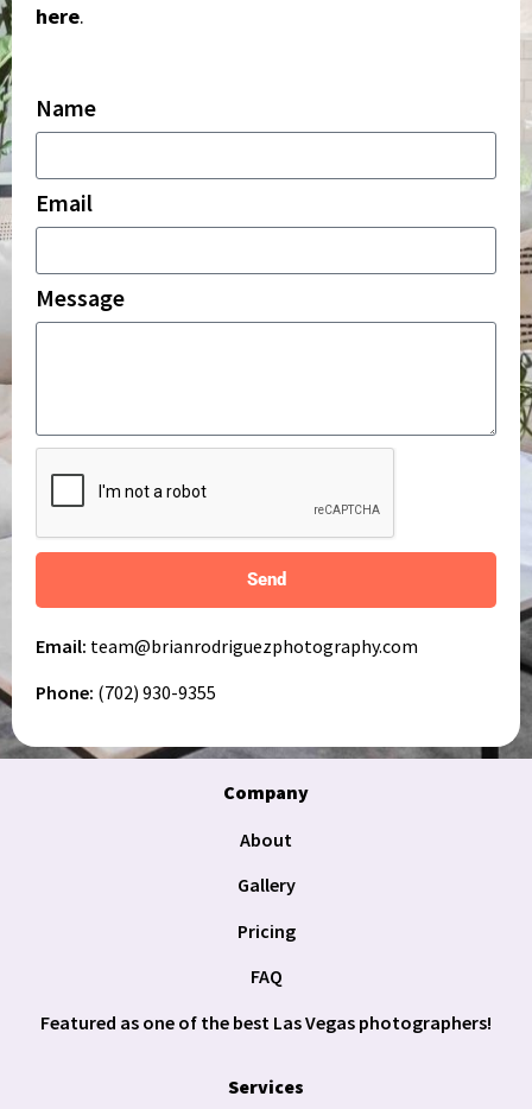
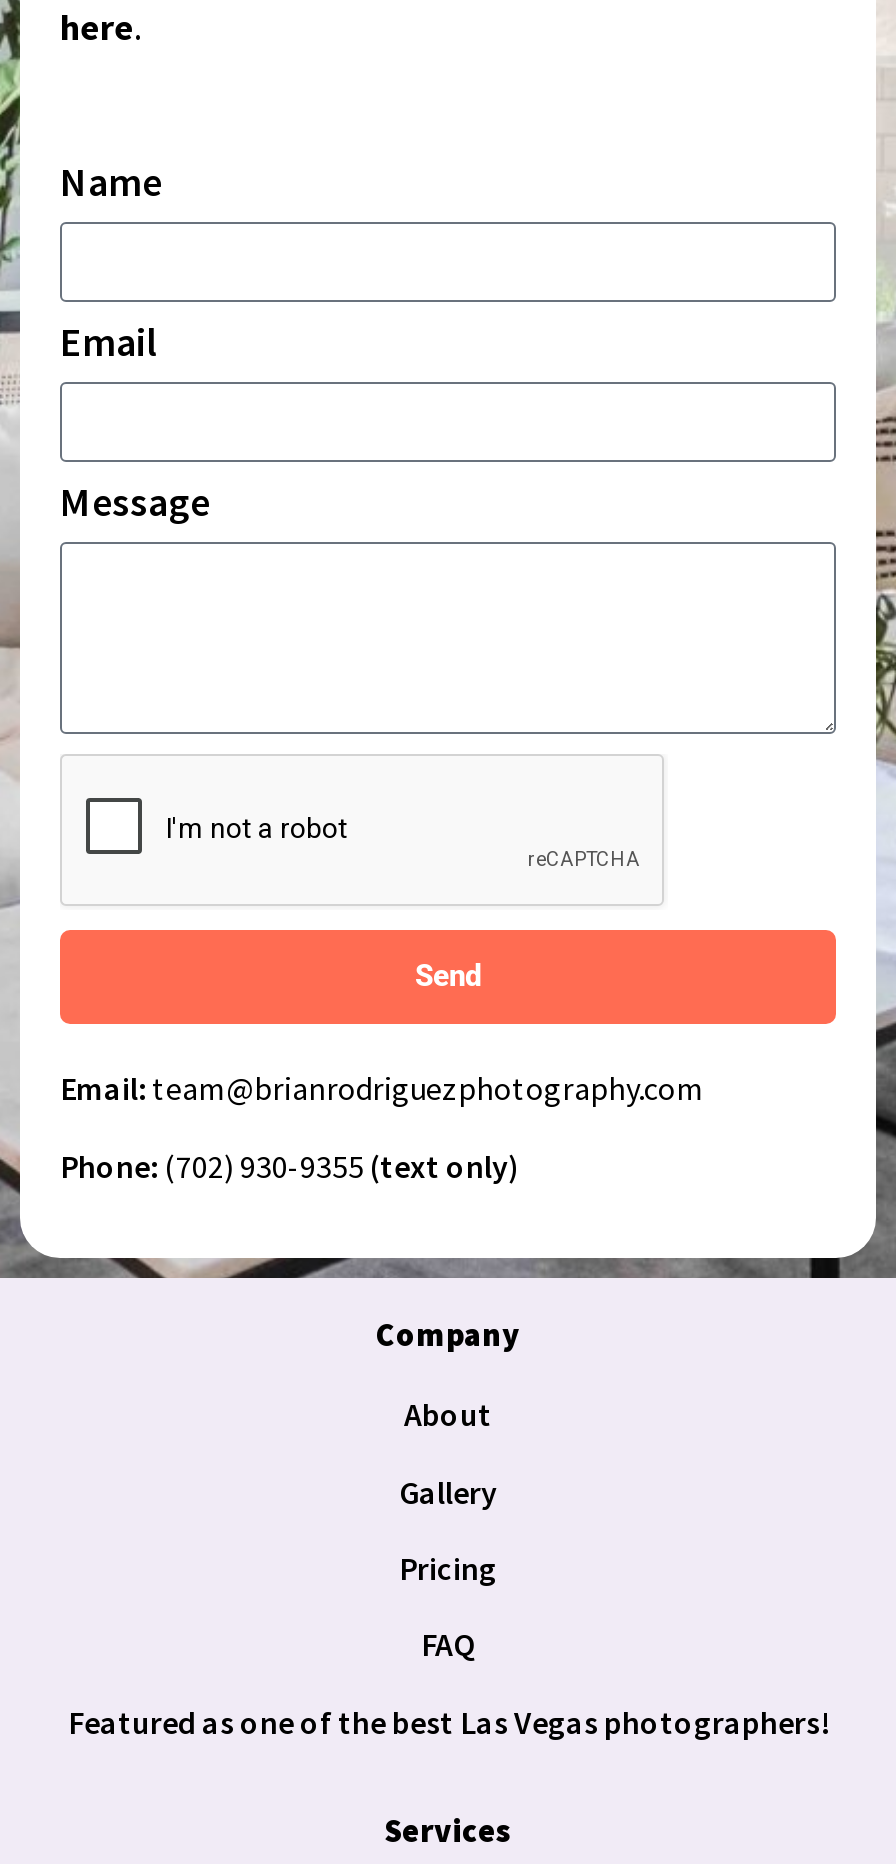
[36,680,216,704] Phone: (702) 930-9355 -> [60,1145,518,1185] Phone: (702) 930-9355 (text only)

